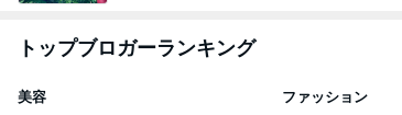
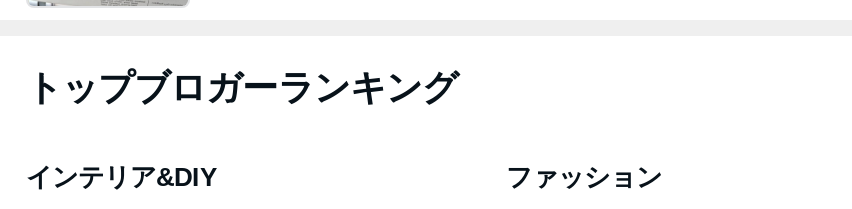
[18,89,46,105] 美容 -> [26,162,218,192] インテリア&DIY

